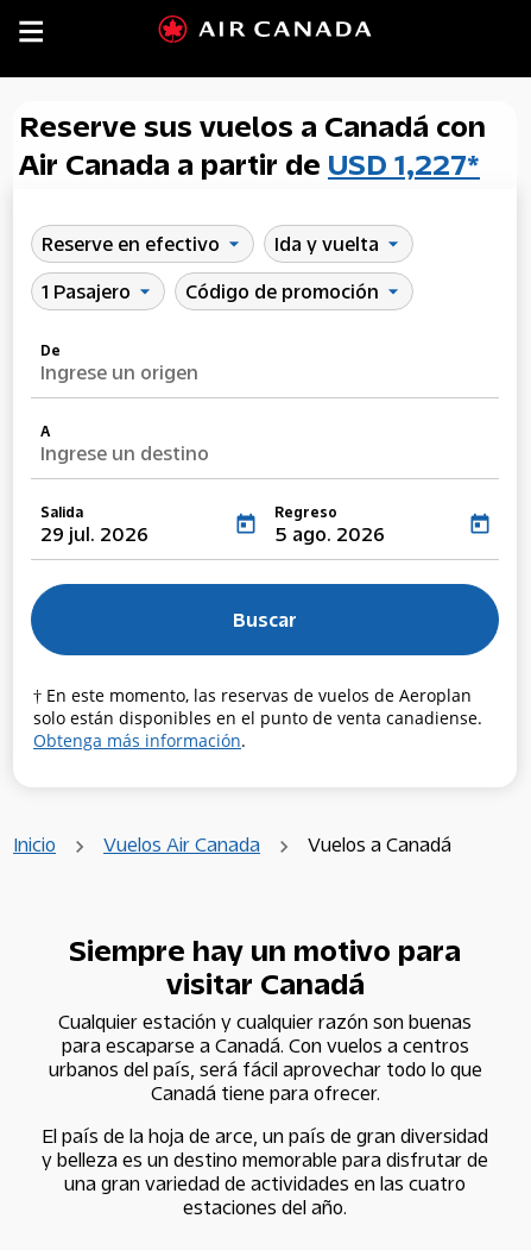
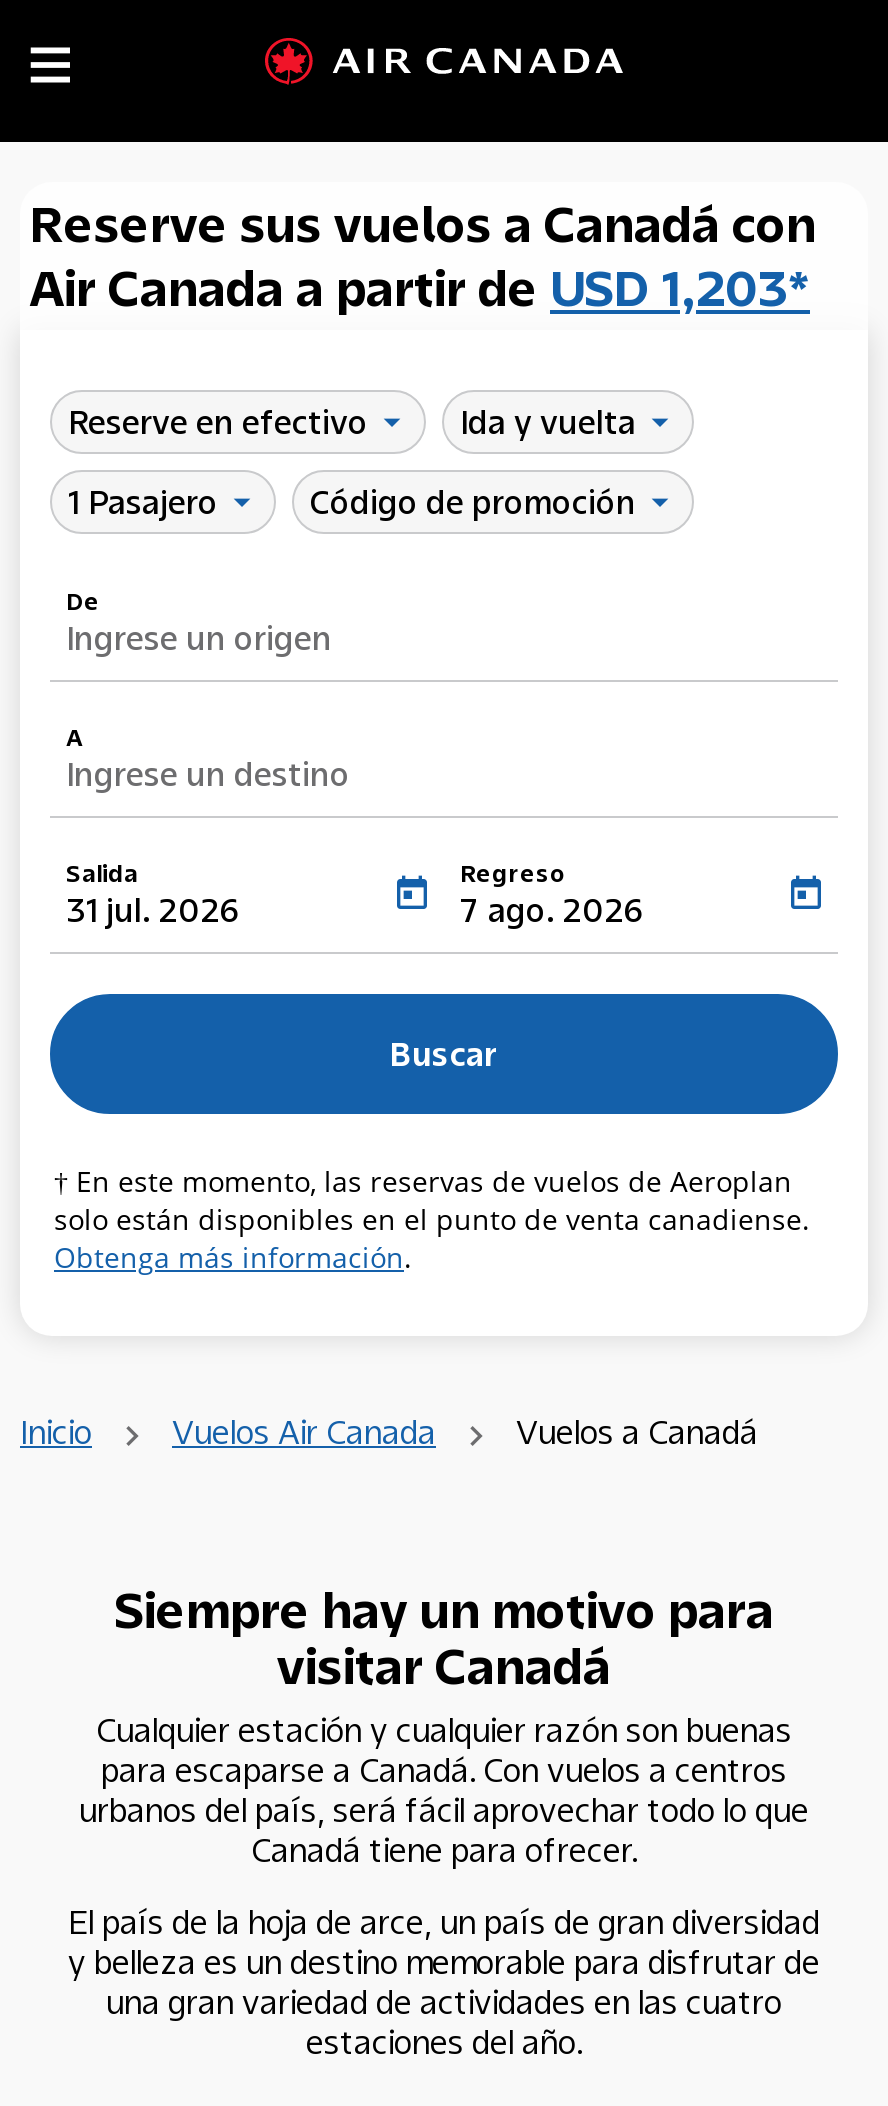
[19,144,480,183] Air Canada a partir de USD 1,227* -> [30,254,810,320] Air Canada a partir de USD 1,203*
[40,520,148,547] 29 jul. 2026 -> [66,887,240,931] 31 jul. 2026
[274,520,385,547] 5 ago. 2026 -> [460,887,644,931] 7 ago. 2026

